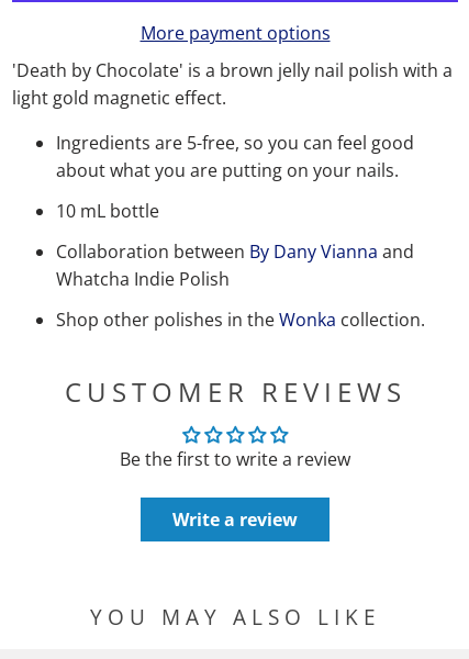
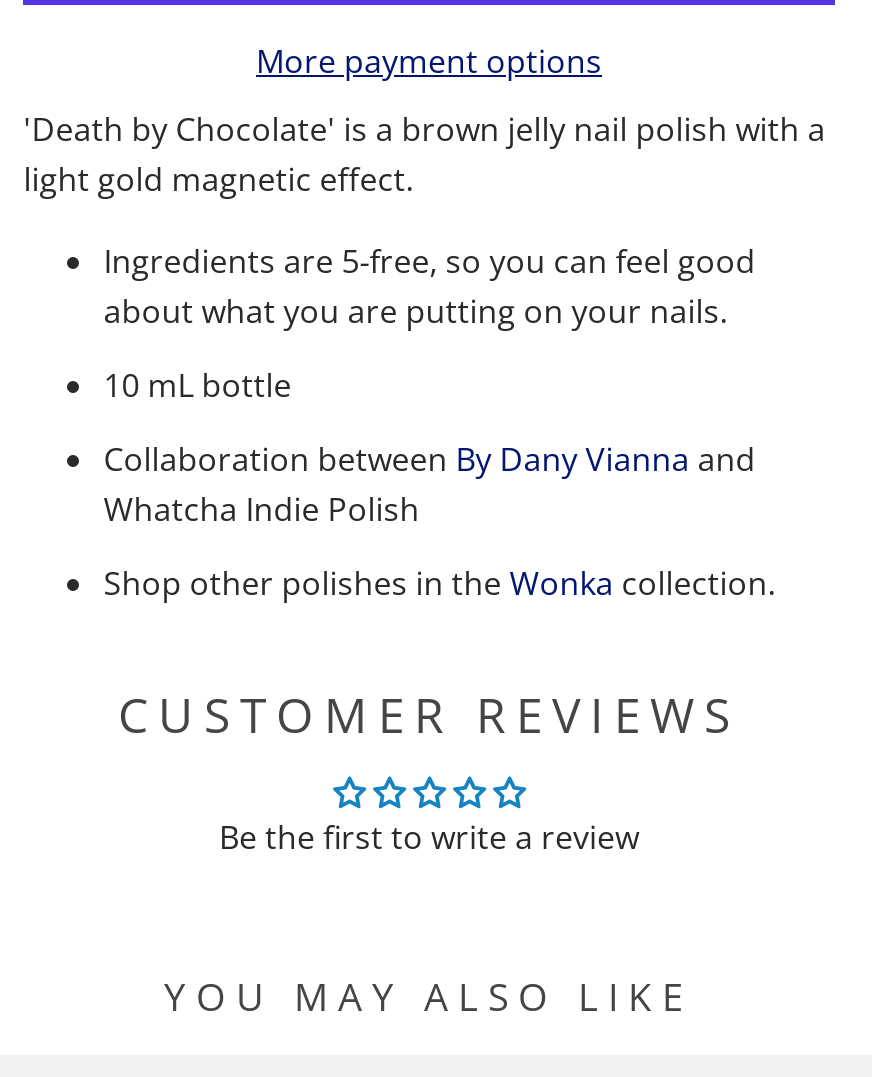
[172,507,298,531] Write a review -> none

